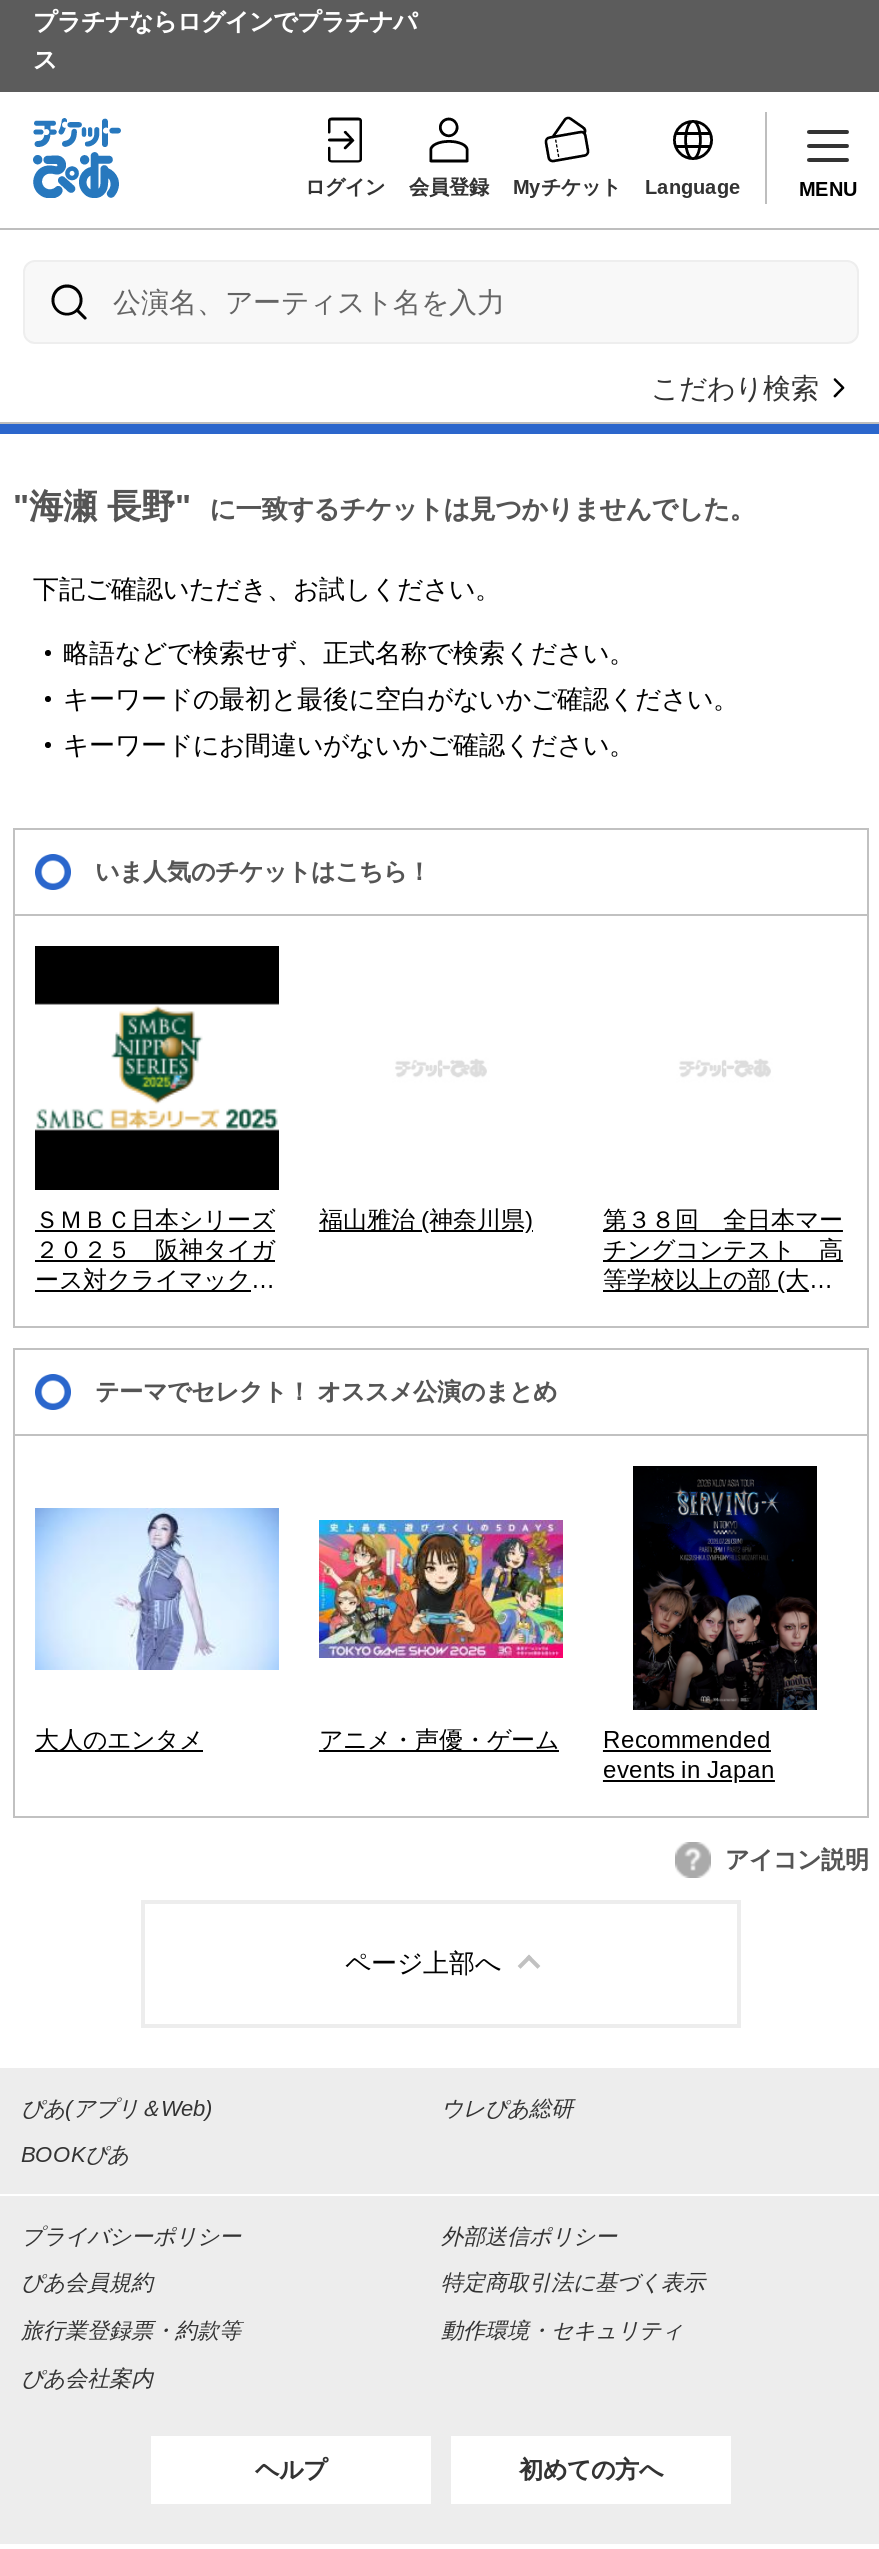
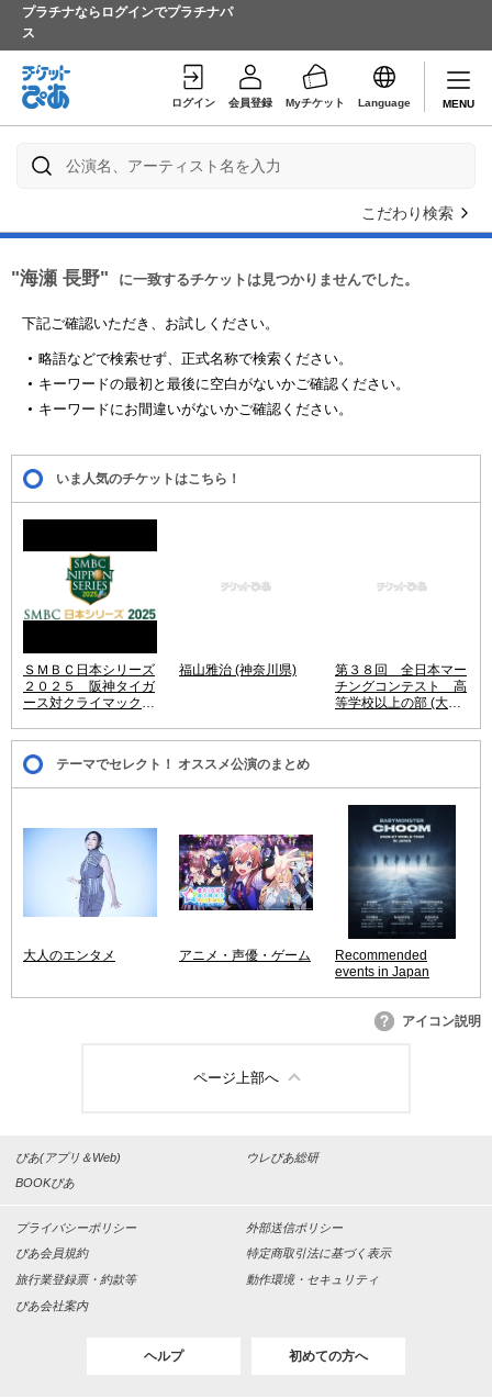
[627,1466,823,1710] [image] -> [347,804,457,940] [image]
[317,1518,565,1660] [image] -> [178,833,314,911] [image]

